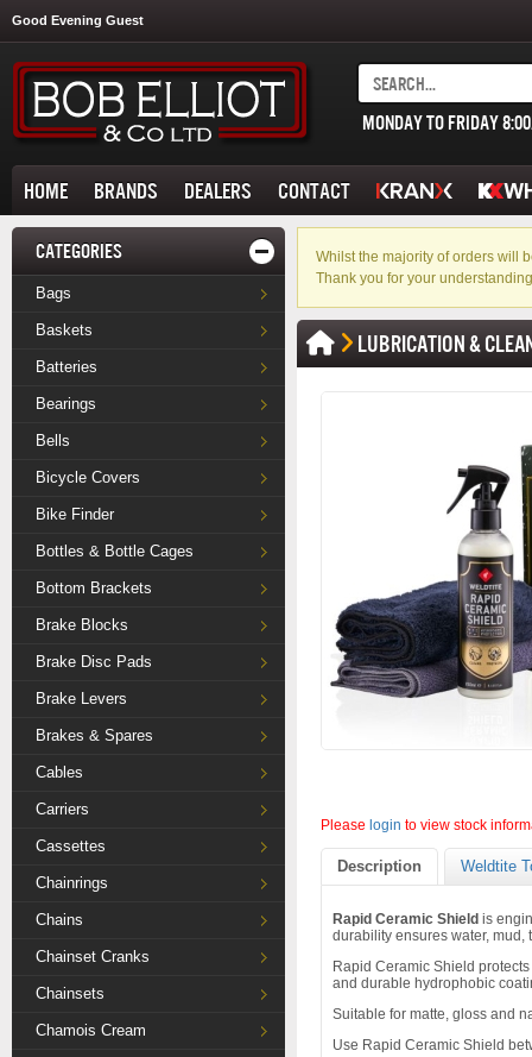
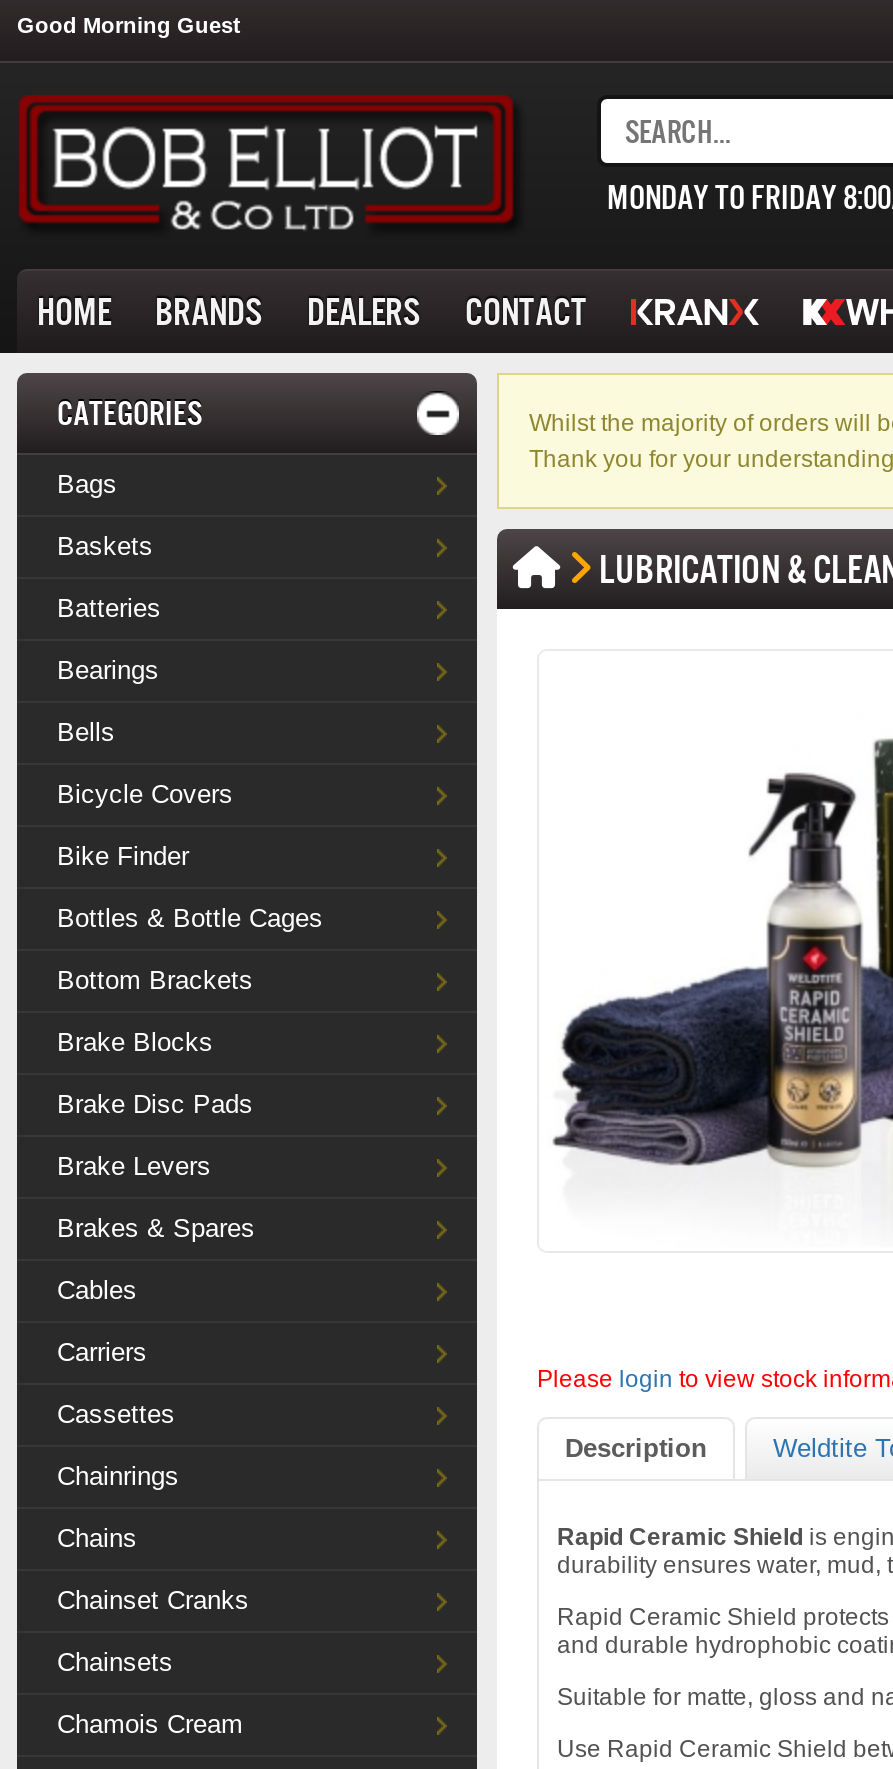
[12,13,144,27] Good Evening Guest -> [17,13,241,37] Good Morning Guest

